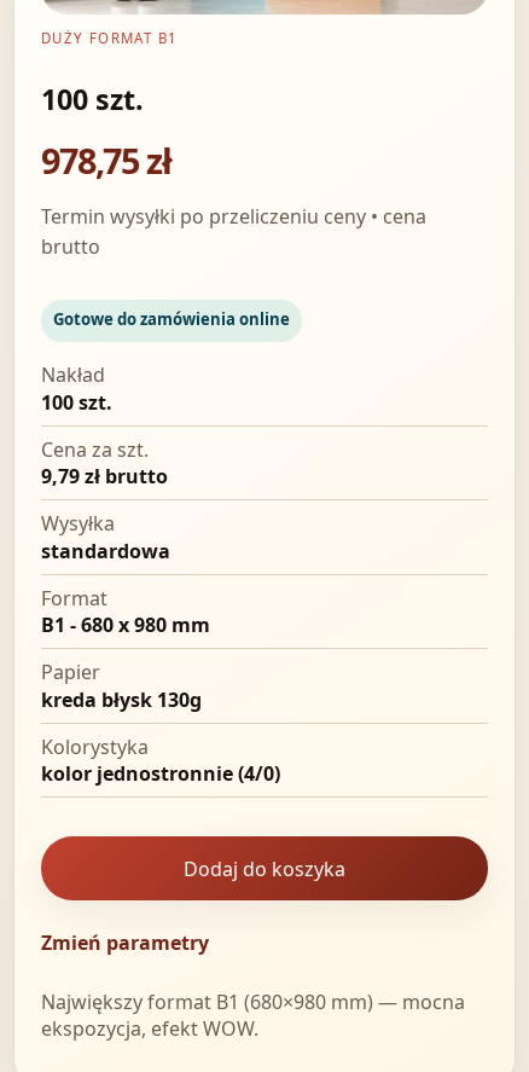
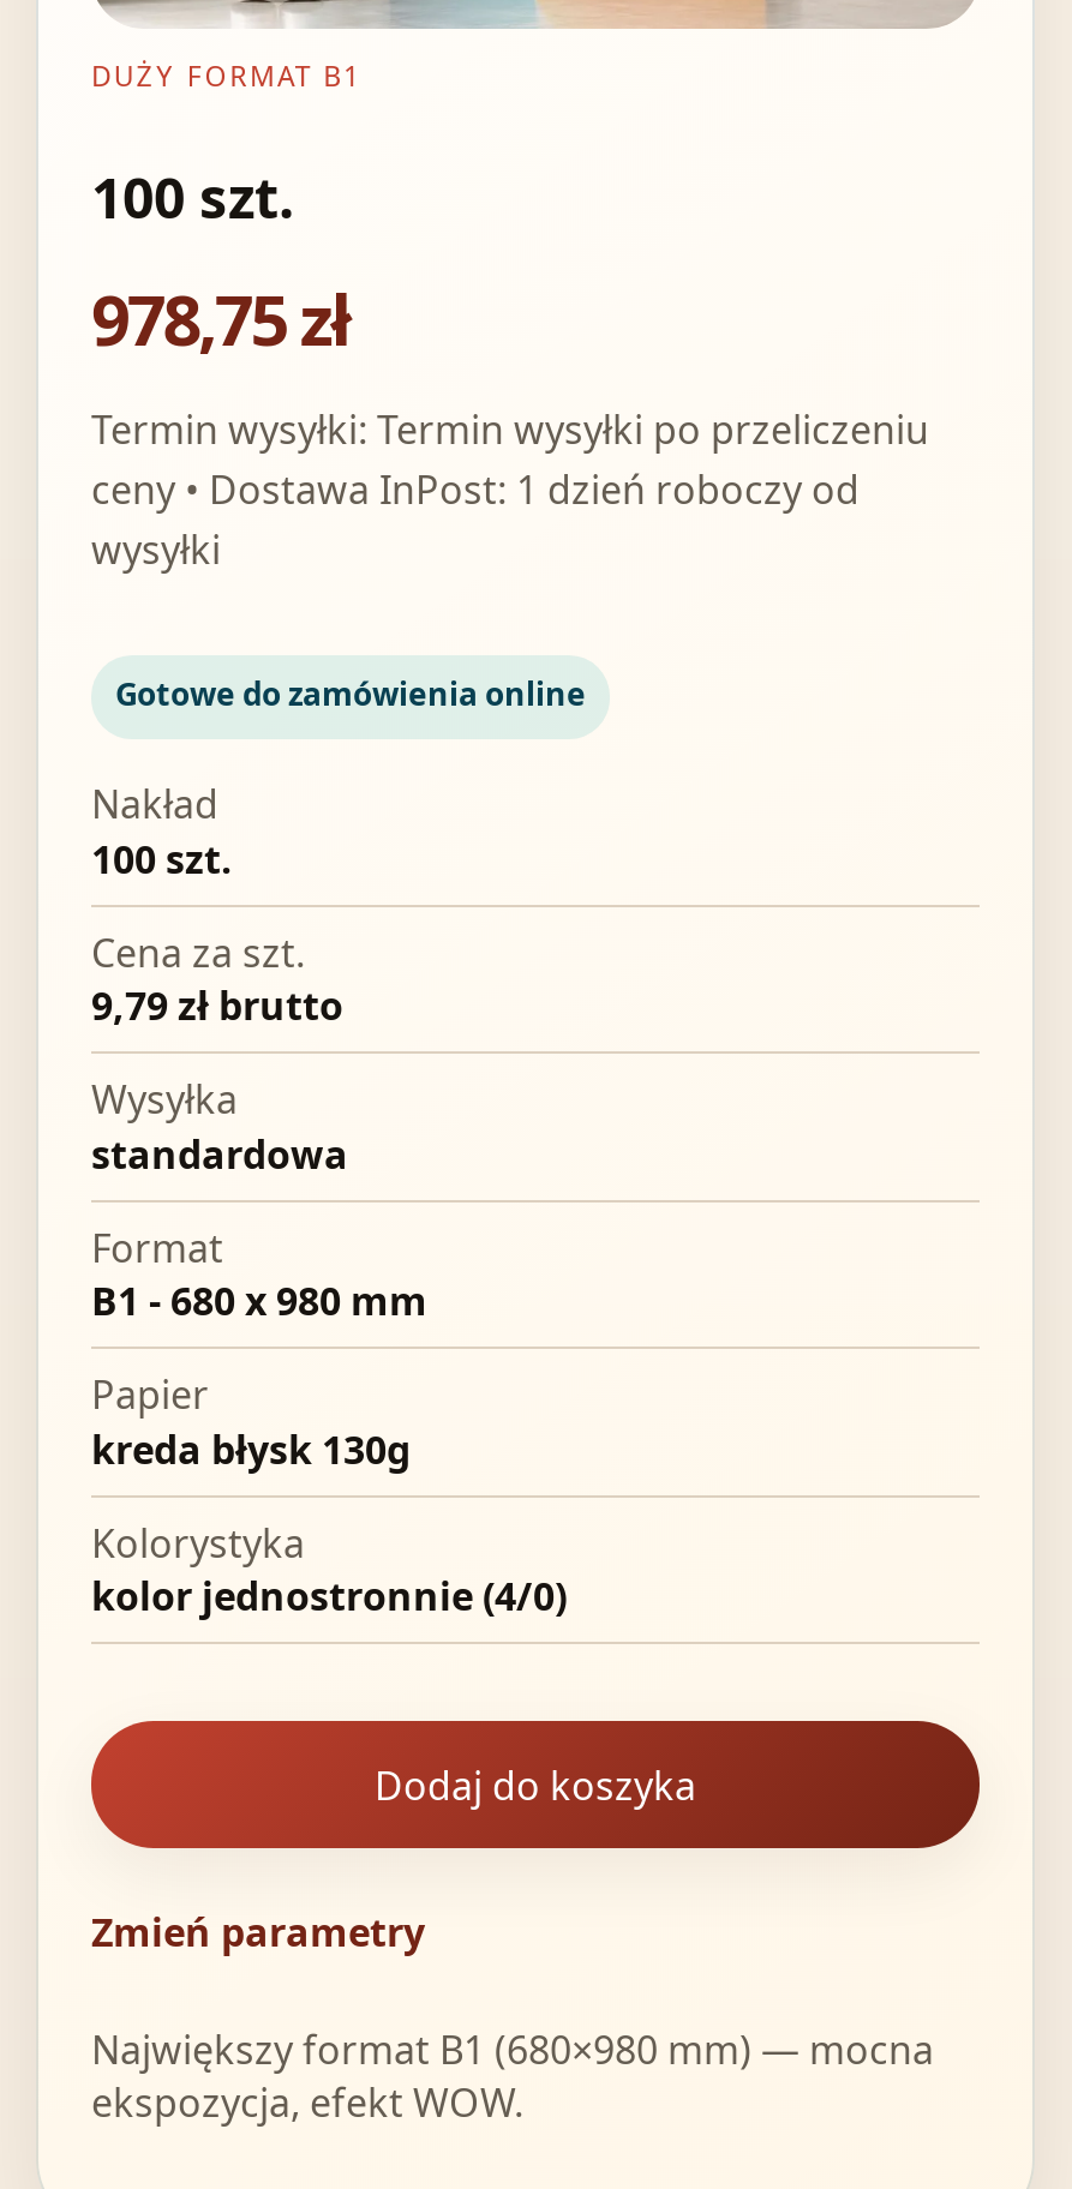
[41,203,426,260] Termin wysyłki po przeliczeniu ceny • cena | brutto -> [91,403,929,576] Termin wysyłki: Termin wysyłki po przeliczeniu | ceny • Dostawa InPost: 1 dzień roboczy od | wysyłki

